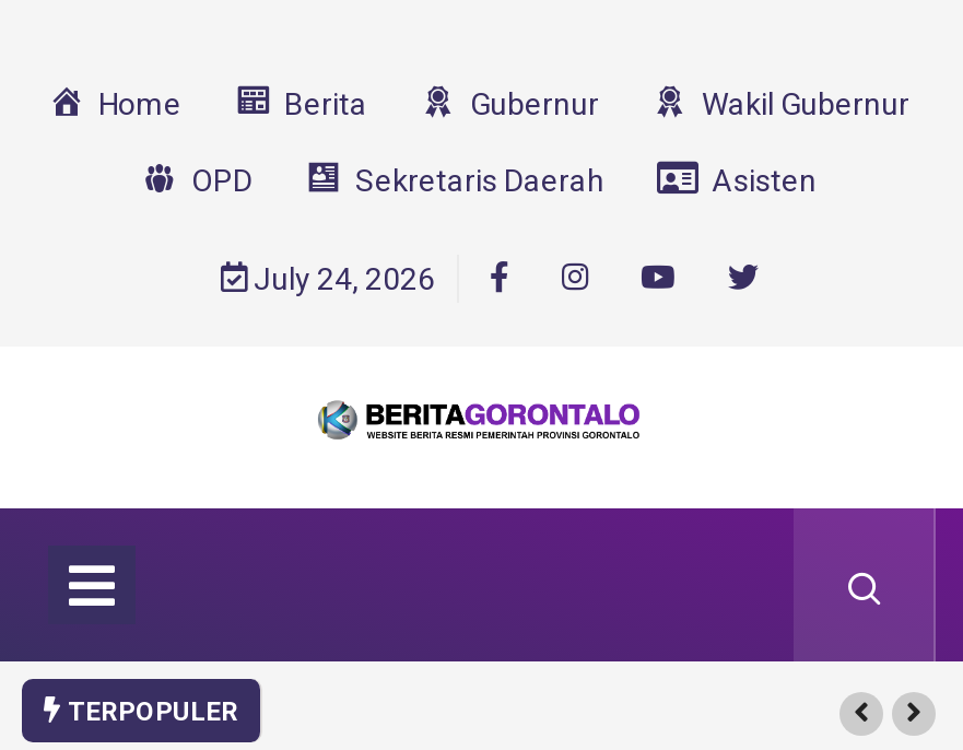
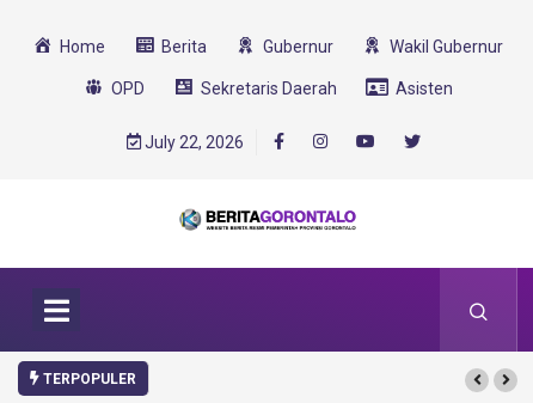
[247,261,435,296] July 24, 2026 -> [141,133,244,152] July 22, 2026

